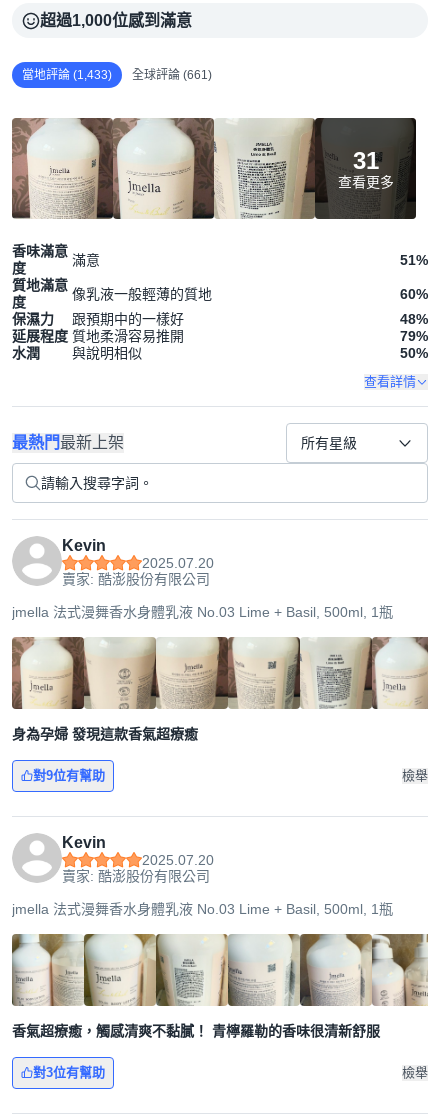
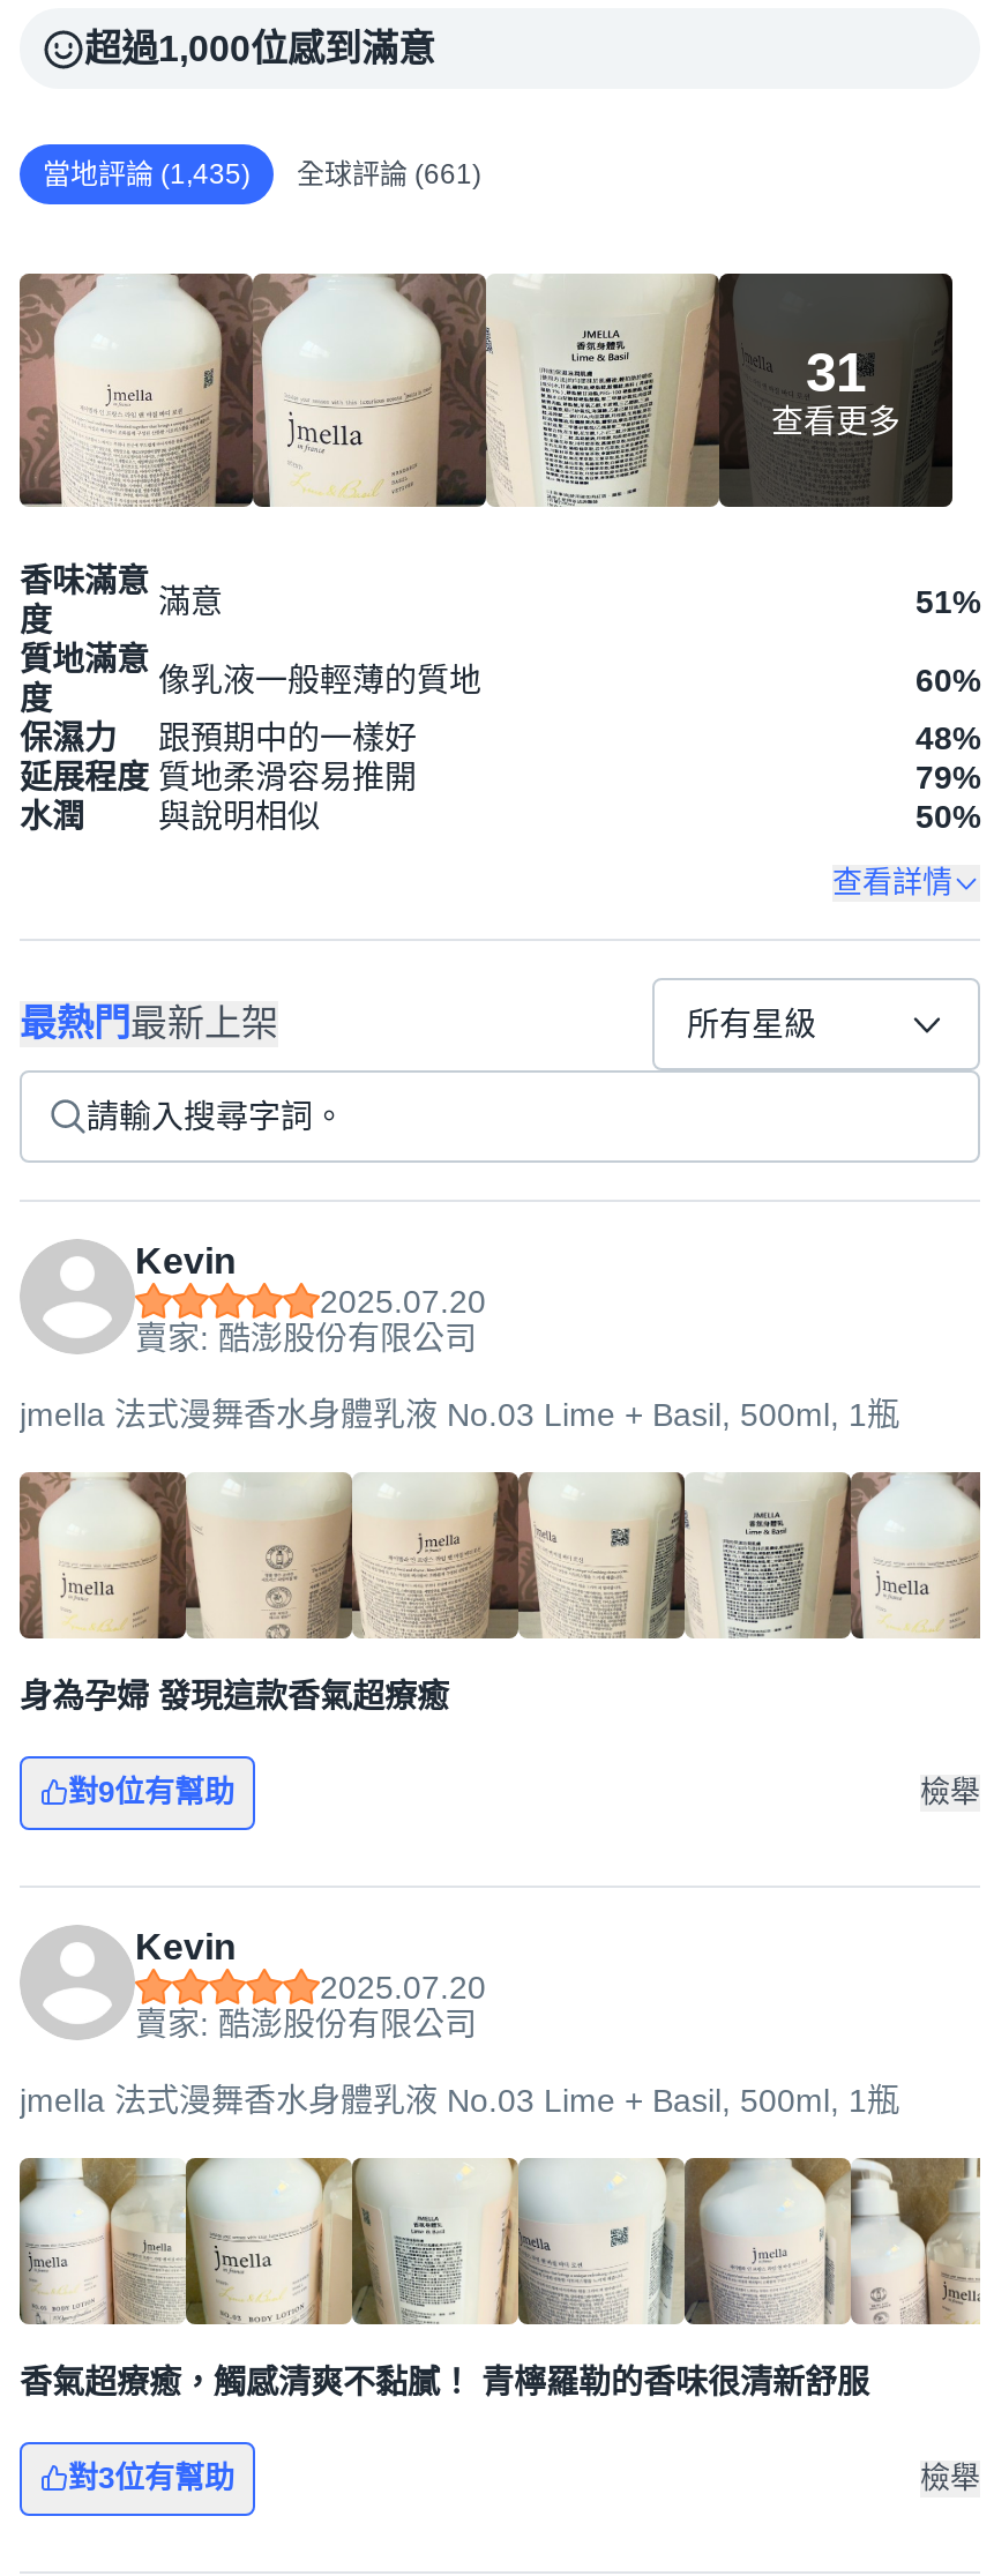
[22,68,212,82] 當地評論 (1,433) 全球評論 (661) -> [43,157,481,190] 當地評論 (1,435) 全球評論 (661)

